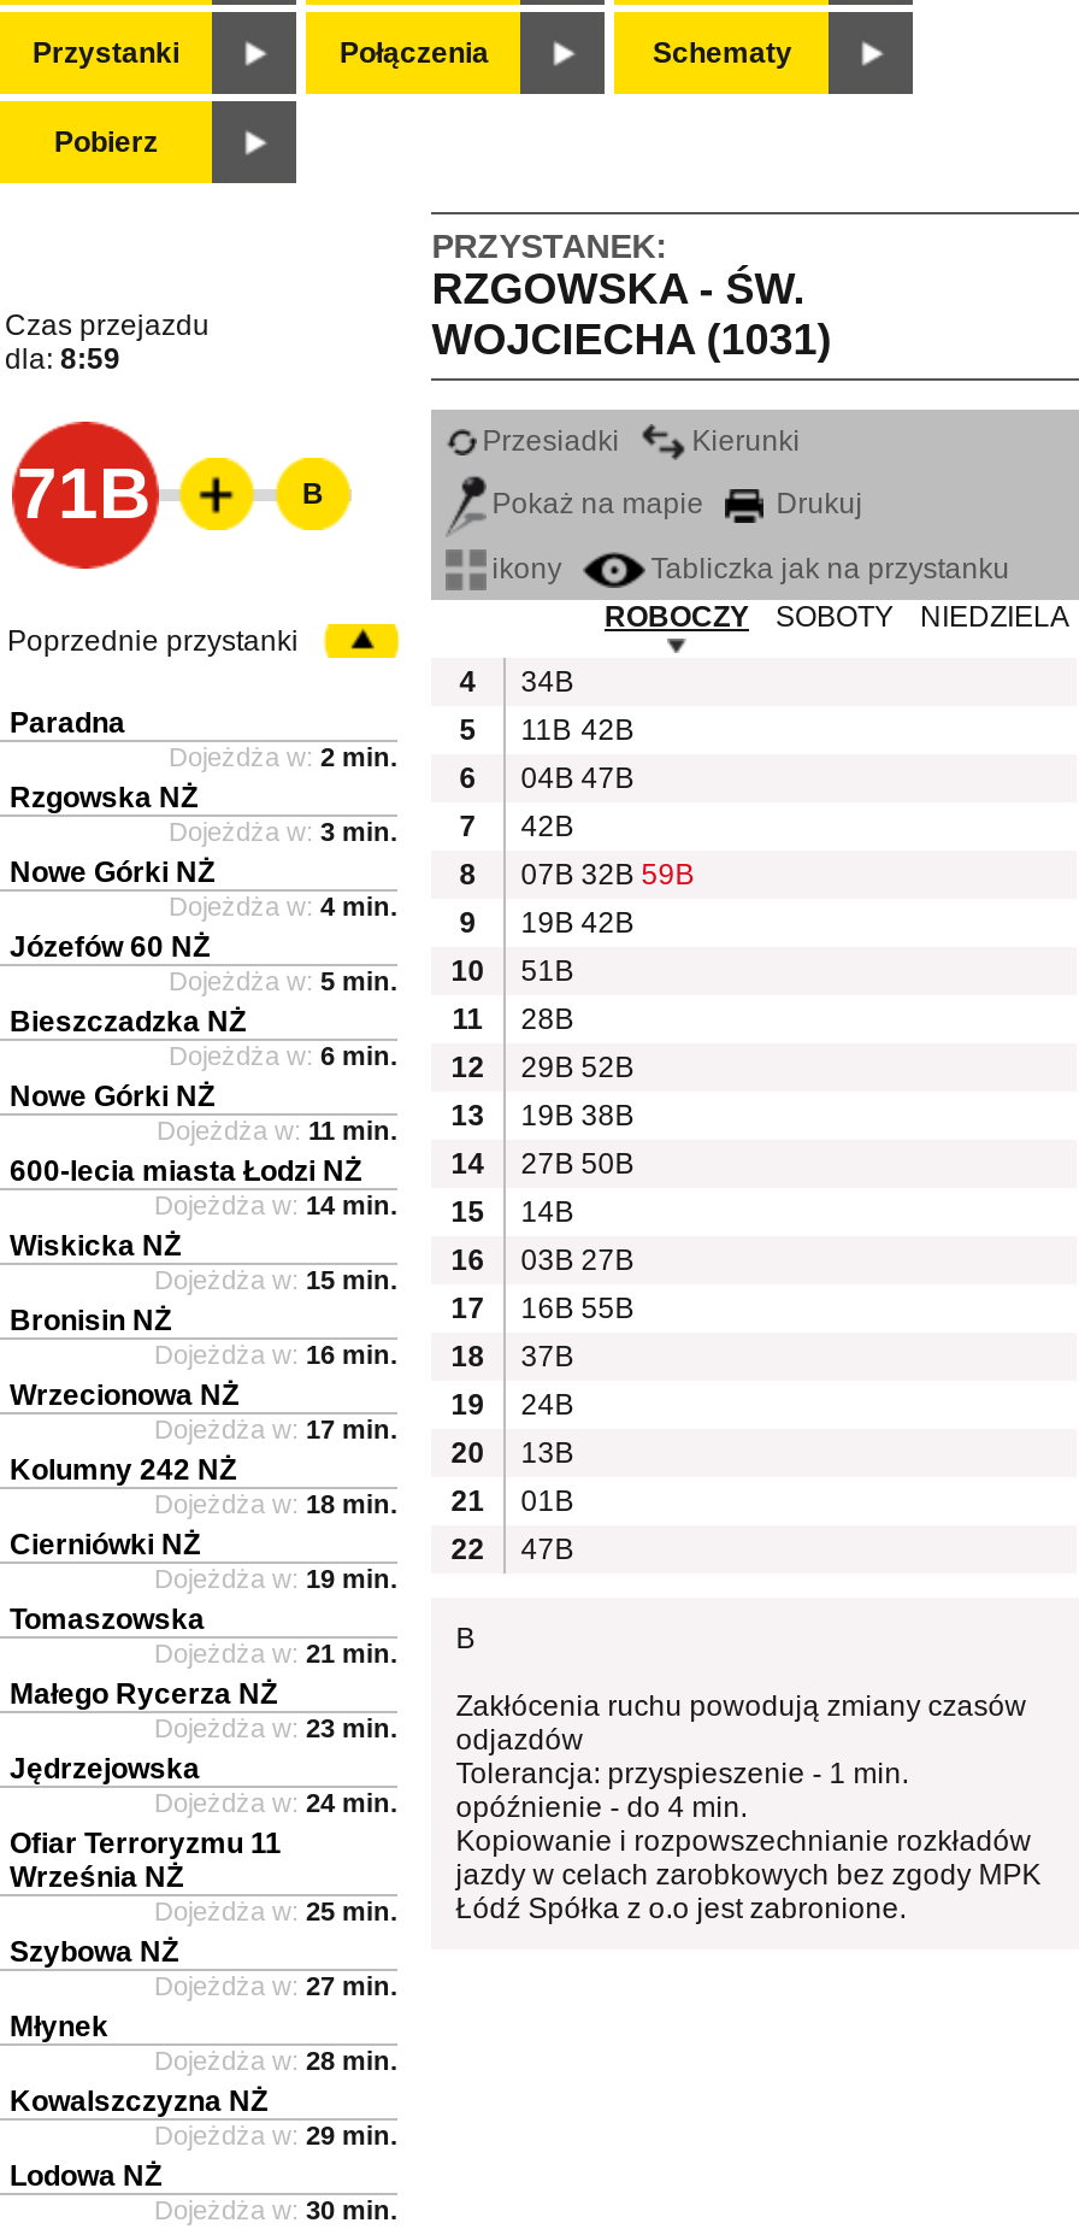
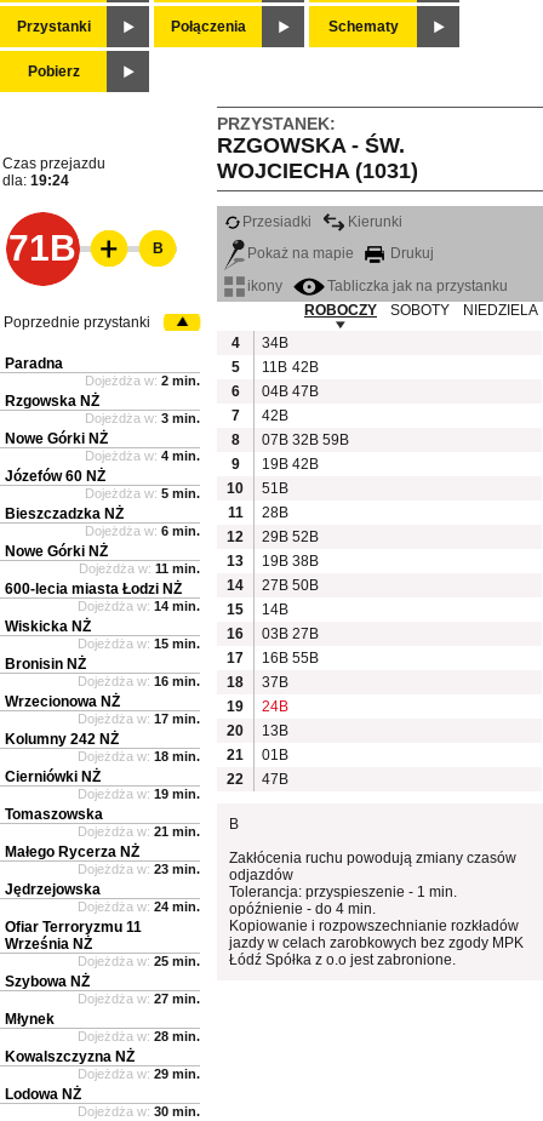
[5,342,120,376] dla: 8:59 -> [2,172,69,189] dla: 19:24

